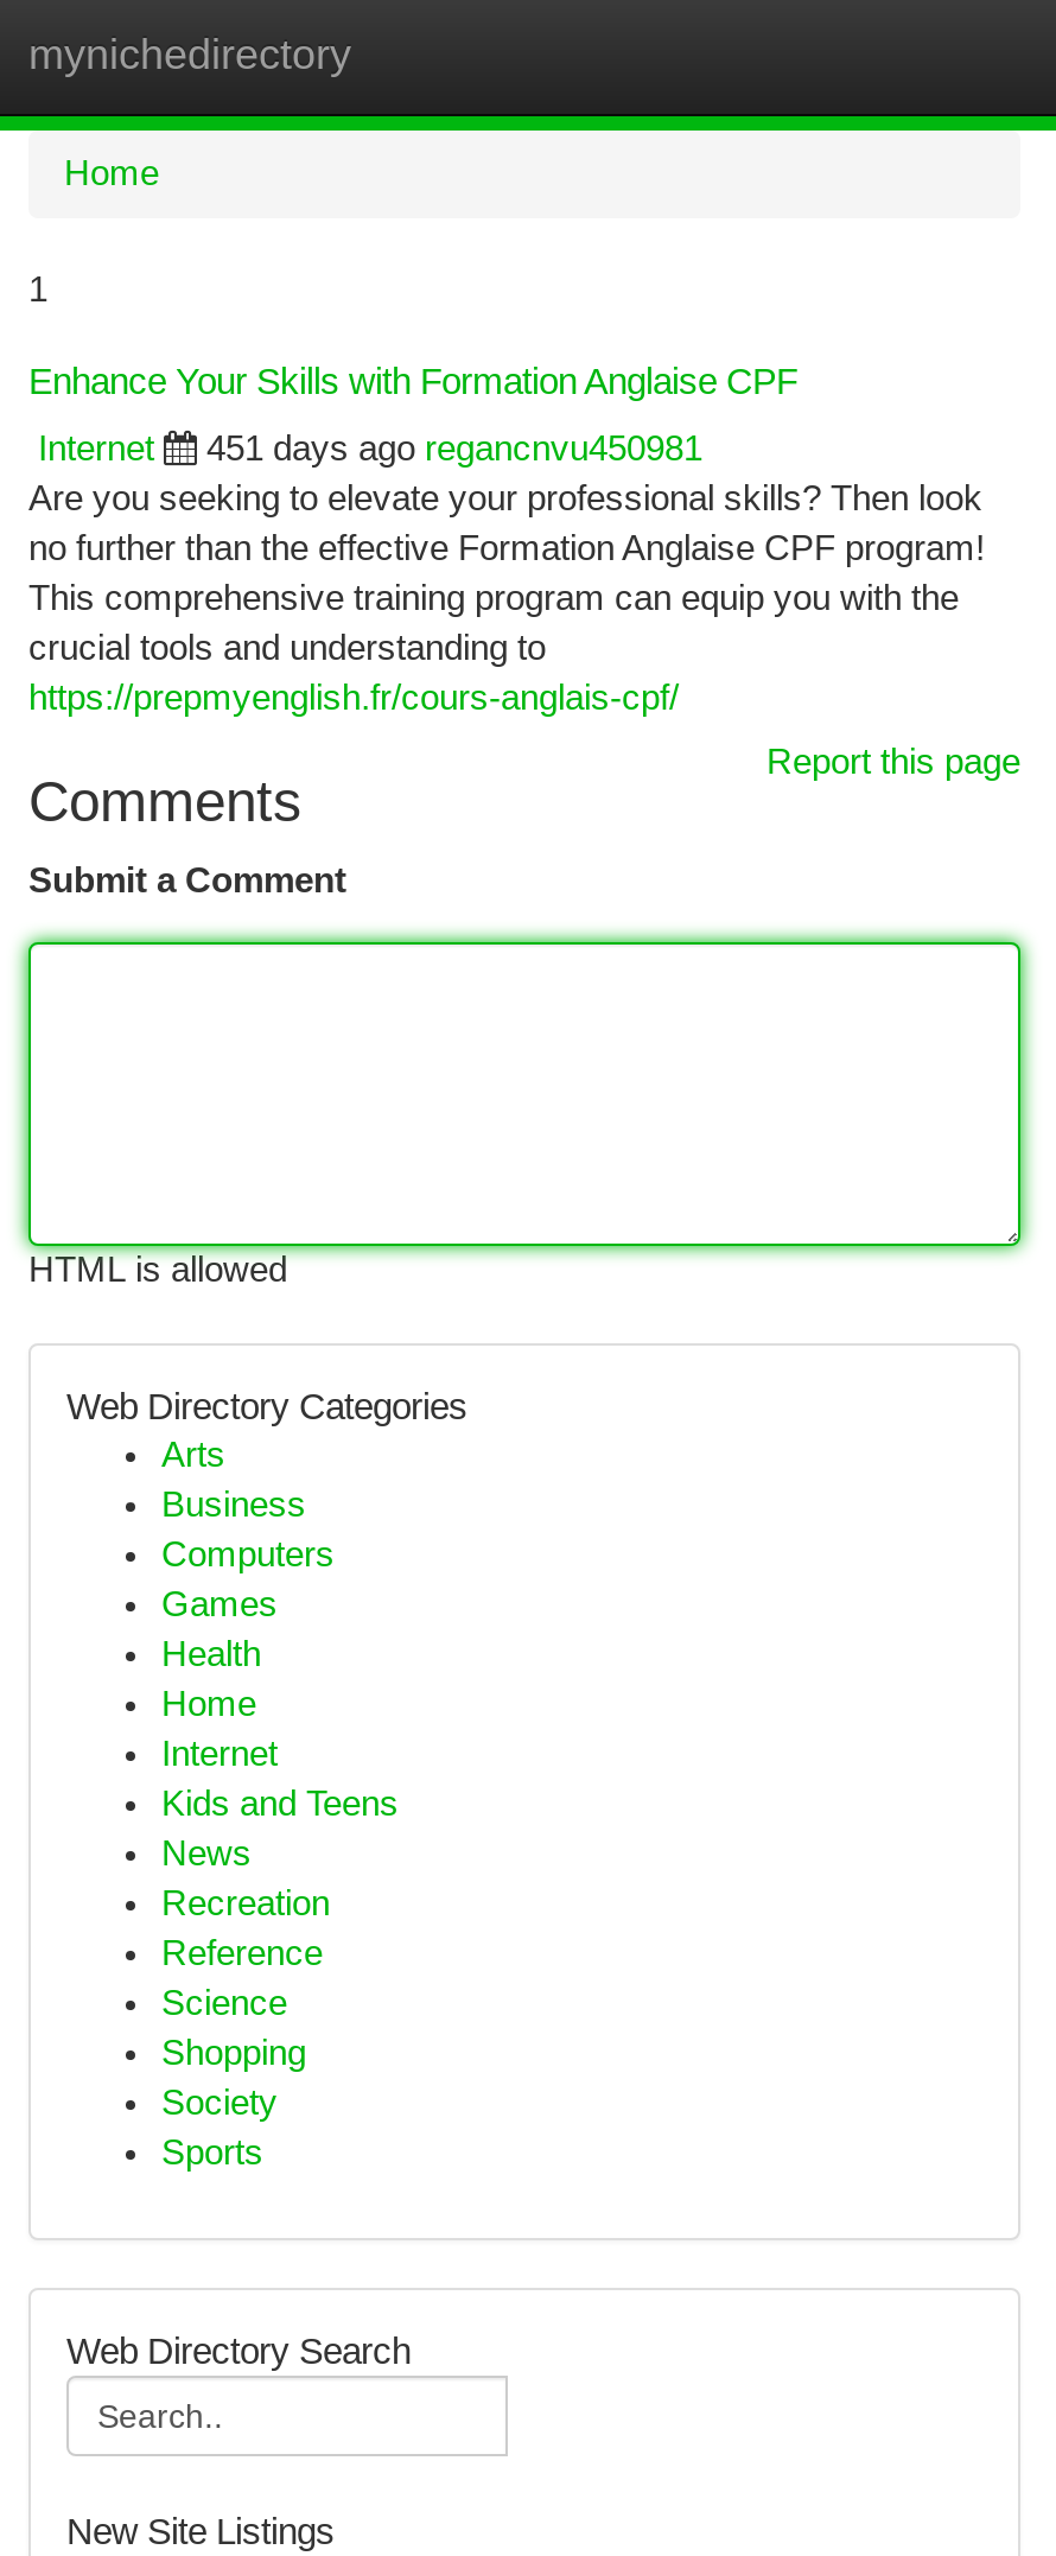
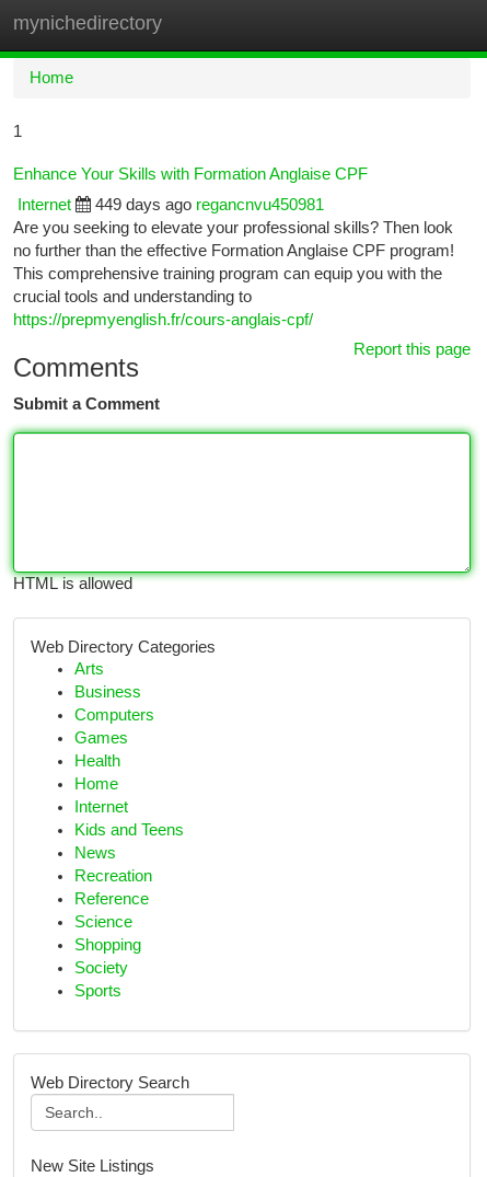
[206,430,702,468] 451 days ago regancnvu450981 -> [95,196,324,214] 449 days ago regancnvu450981

